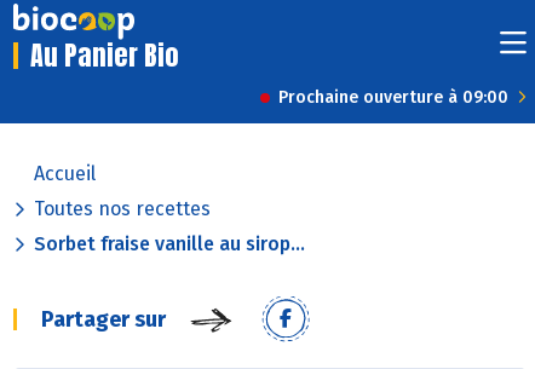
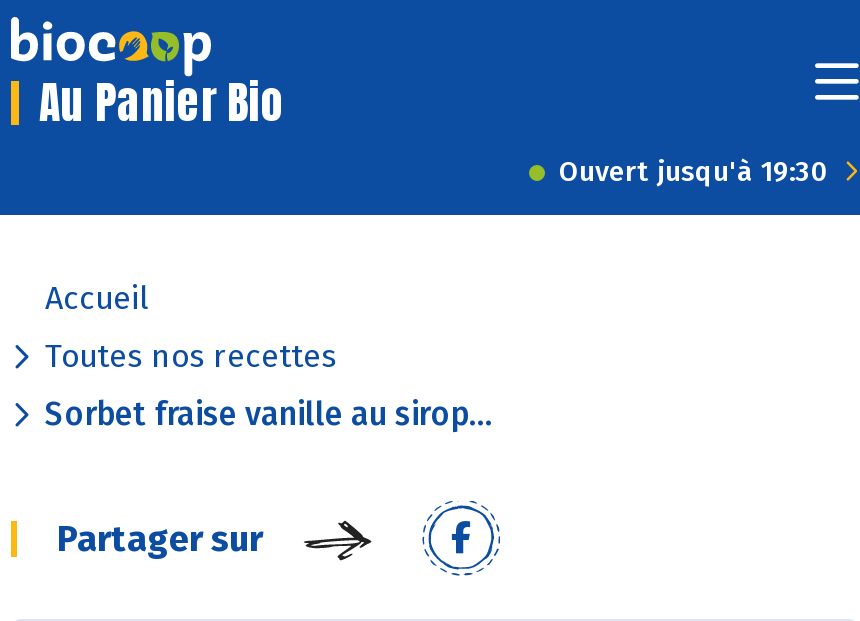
[278,87,508,108] Prochaine ouverture à 09:00 -> [559,155,829,189] Ouvert jusqu'à 19:30

